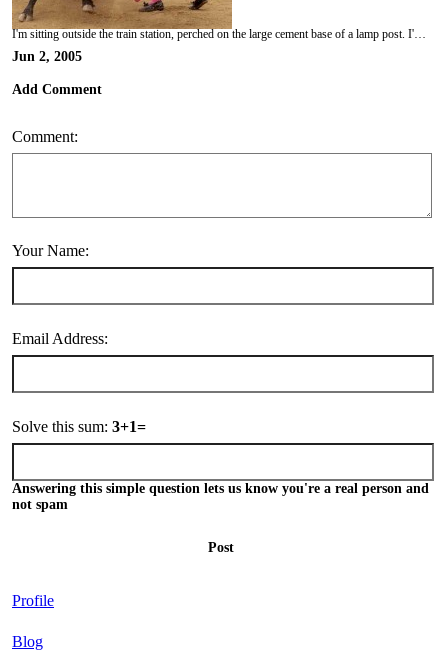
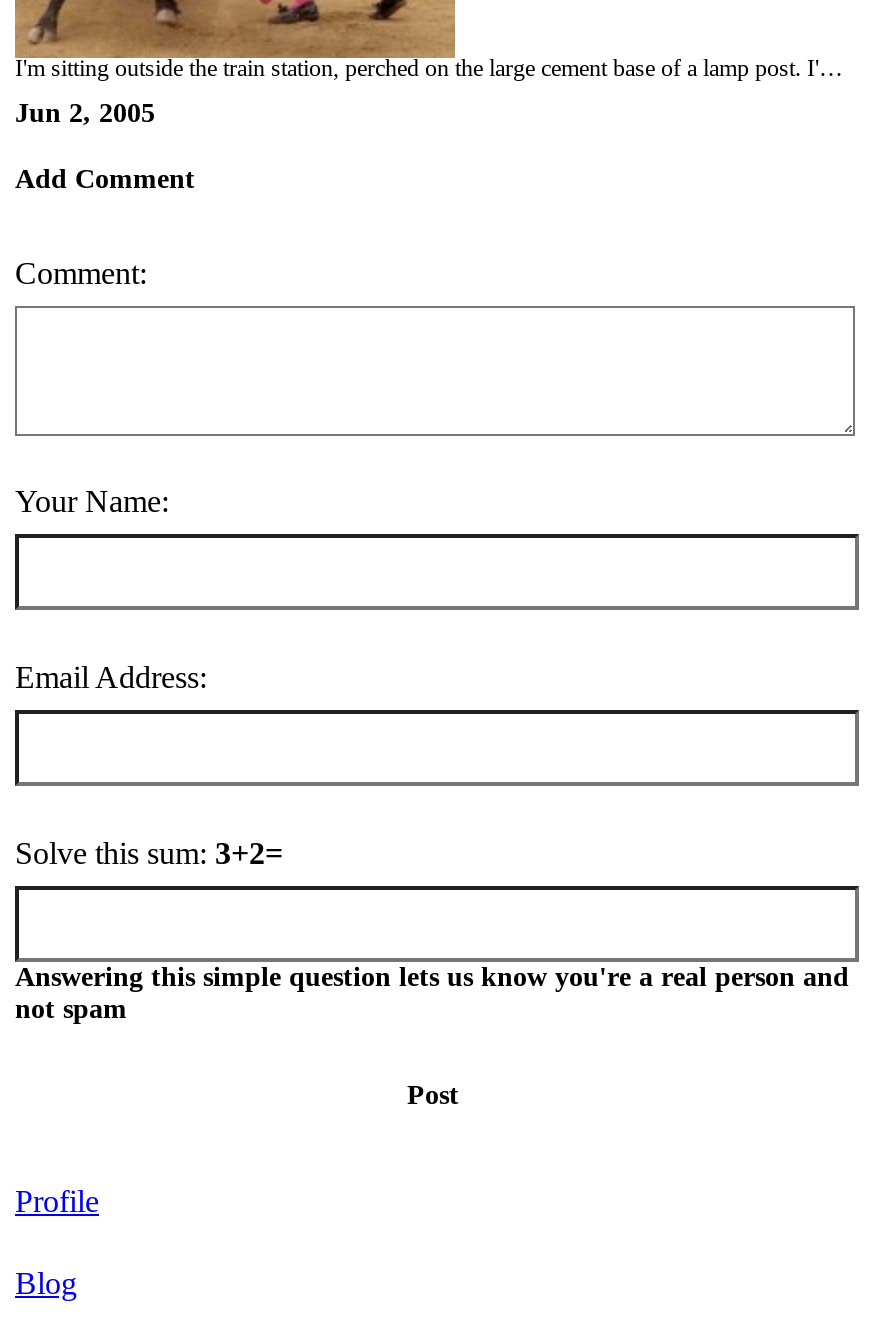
[12,418,146,435] Solve this sum: 3+1= -> [15,836,283,870] Solve this sum: 3+2=

